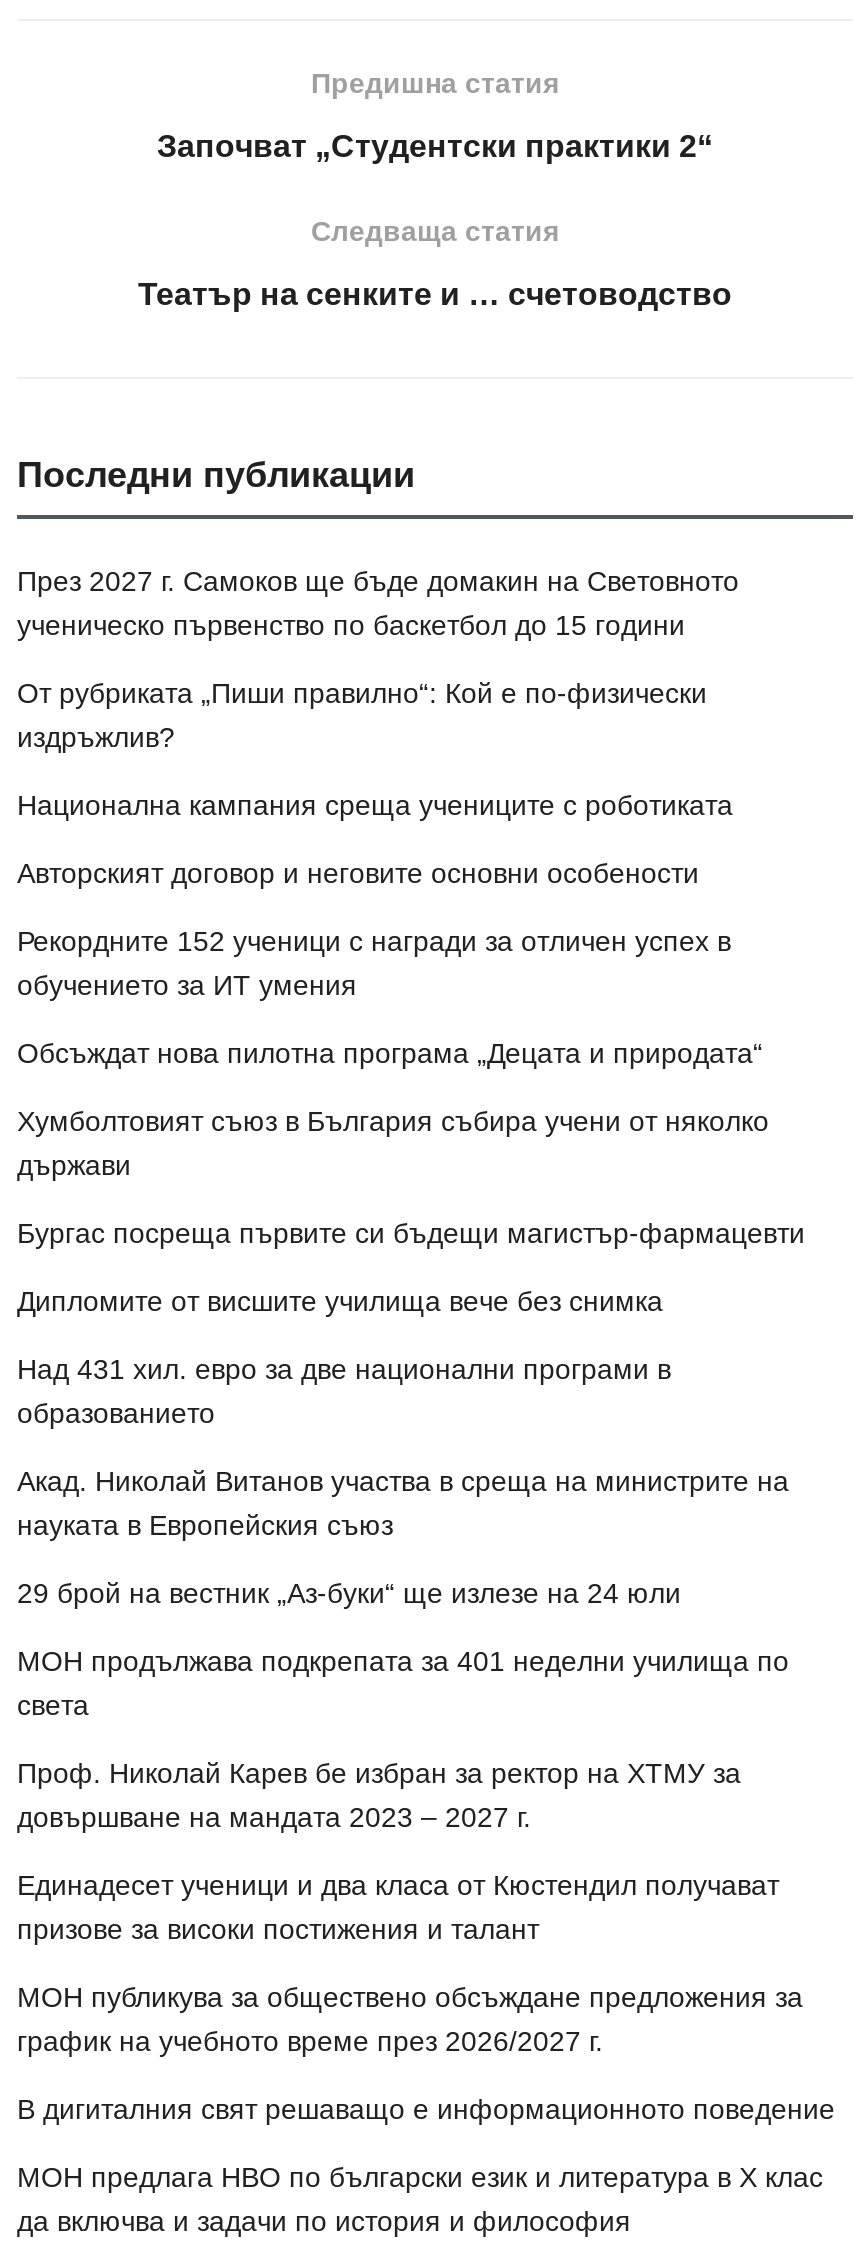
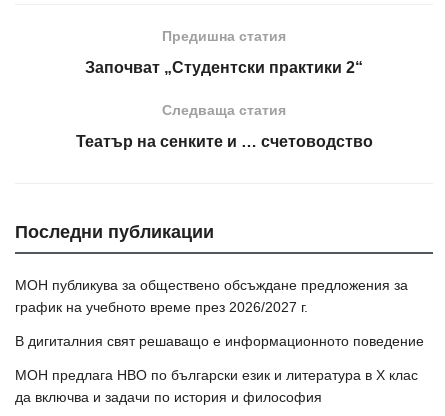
[17,565,805,1945] През 2027 г. Самоков ще бъде домакин на Световното | ученическо първенство по баскетбол до 15 години | От рубриката „Пиши правилно“: Кой е по-физически | издръжлив? | Национална кампания среща учениците с роботиката | Авторският договор и неговите основни особености | Рекордните 152 ученици с награди за отличен успех в | обучението за ИТ умения | Обсъждат нова пилотна програма „Децата и природата“ | Хумболтовият съюз в България събира учени от няколко | държави | Бургас посреща първите си бъдещи магистър-фармацевти | Дипломите от висшите училища вече без снимка | Над 431 хил. евро за две национални програми в | образованието | Акад. Николай Витанов участва в среща на министрите на | науката в Европейския съюз | 29 брой на вестник „Аз-буки“ ще излезе на 24 юли | МОН продължава подкрепата за 401 неделни училища по | света | Проф. Николай Карев бе избран за ректор на ХТМУ за | довършване на мандата 2023 – 2027 г. | Единадесет ученици и два класа от Кюстендил получават | призове за високи постижения и талант -> none

